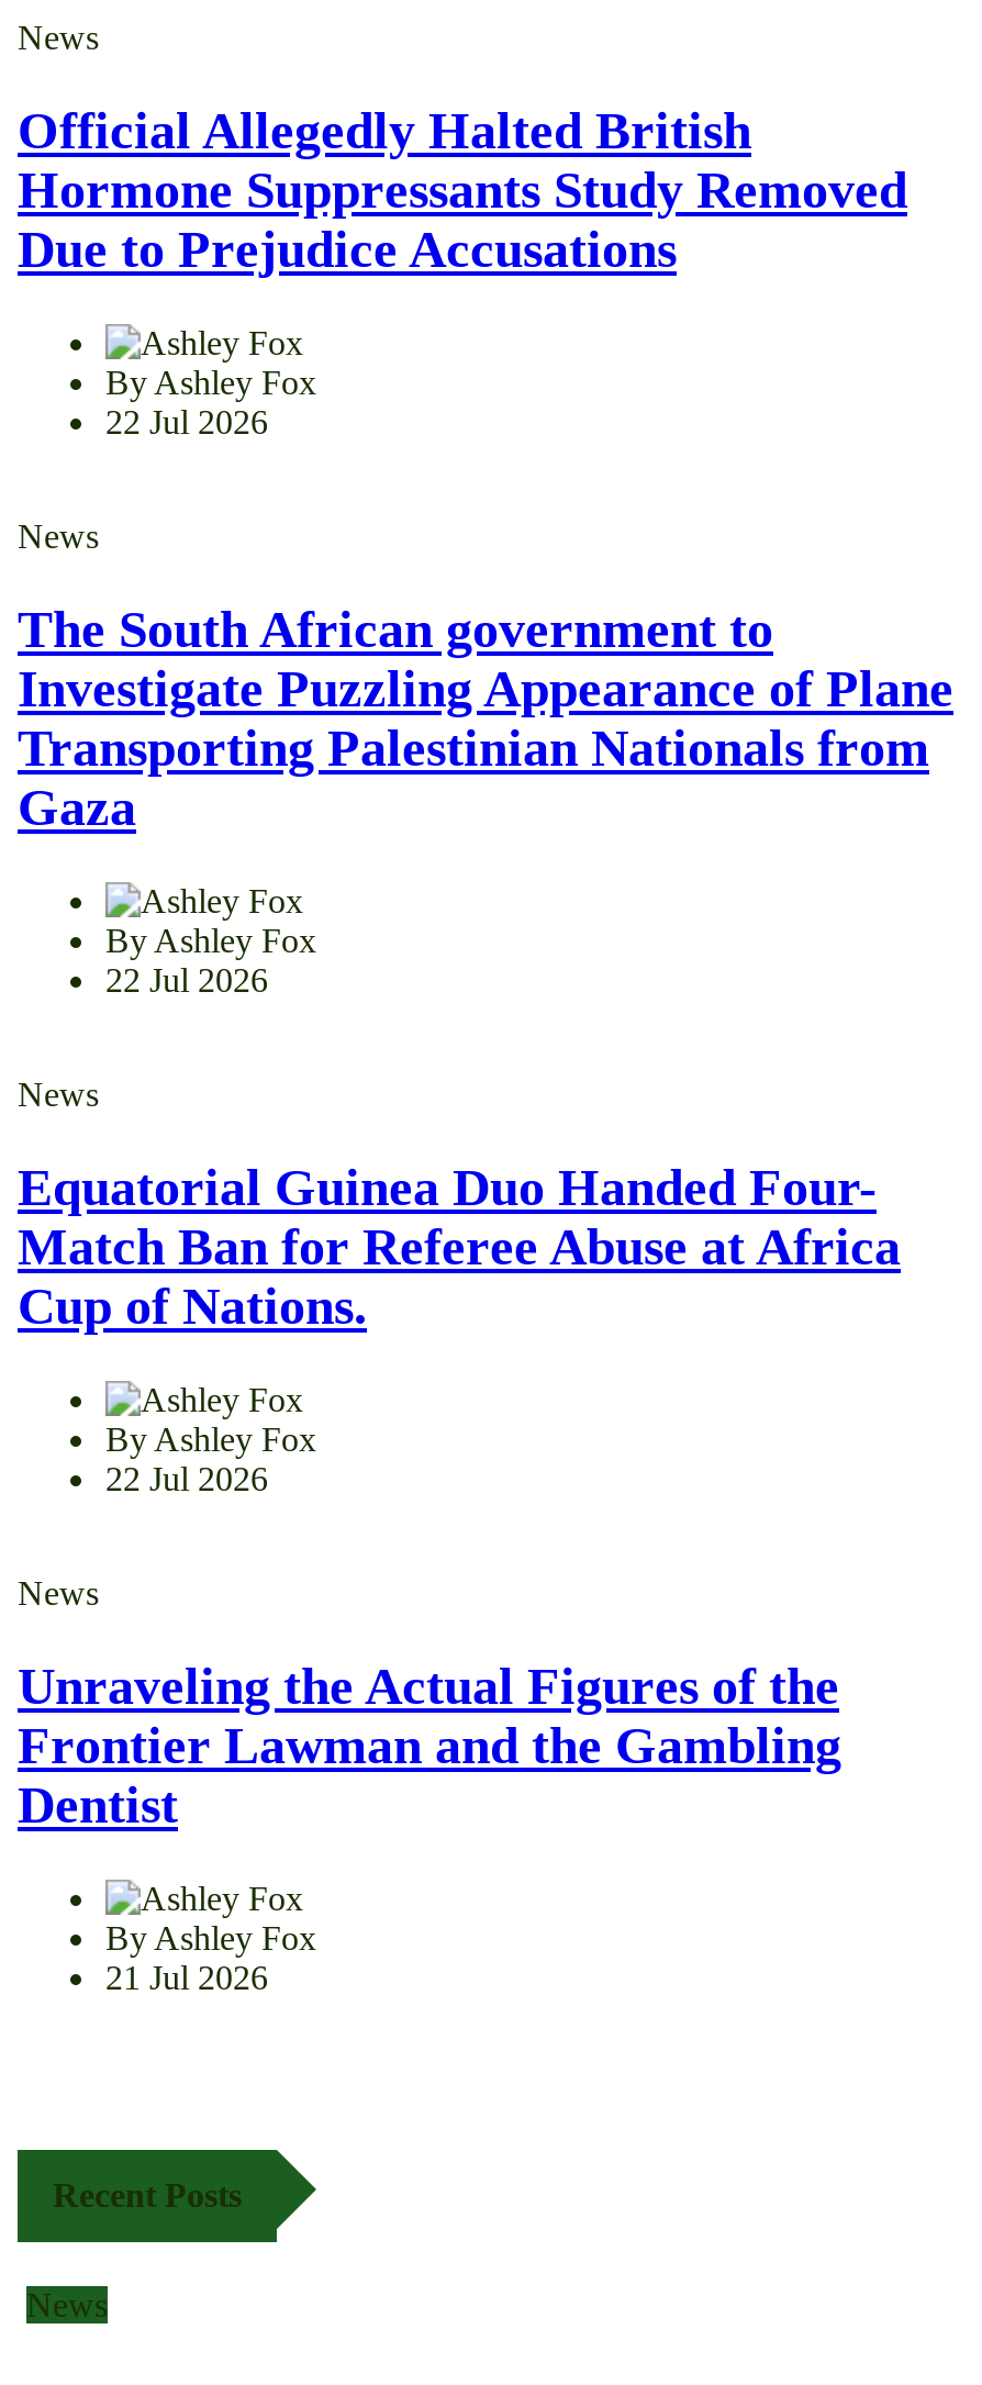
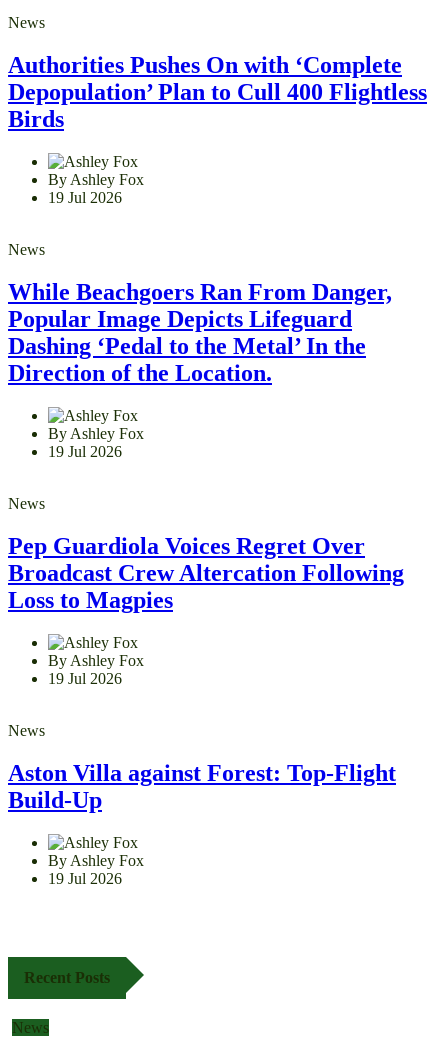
[18,103,907,278] Official Allegedly Halted British | Hormone Suppressants Study Removed | Due to Prejudice Accusations -> [8,52,427,132] Authorities Pushes On with ‘Complete | Depopulation’ Plan to Cull 400 Flightless | Birds
[105,403,268,441] 22 Jul 2026 -> [48,189,122,206] 19 Jul 2026
[18,601,953,836] The South African government to | Investigate Puzzling Appearance of Plane | Transporting Palestinian Nationals from | Gaza -> [8,279,392,386] While Beachgoers Ran From Danger, | Popular Image Depicts Lifeguard | Dashing ‘Pedal to the Metal’ In the | Direction of the Location.
[105,961,268,998] 22 Jul 2026 -> [48,443,122,460] 19 Jul 2026
[18,1159,901,1334] Equatorial Guinea Duo Handed Four- | Match Ban for Referee Abuse at Africa | Cup of Nations. -> [8,533,404,613] Pep Guardiola Voices Regret Over | Broadcast Crew Altercation Following | Loss to Magpies
[105,1459,268,1497] 22 Jul 2026 -> [48,670,122,687] 19 Jul 2026
[18,1657,841,1833] Unraveling the Actual Figures of the | Frontier Lawman and the Gambling | Dentist -> [8,760,396,813] Aston Villa against Forest: Top-Flight | Build-Up
[105,1958,268,1995] 21 Jul 2026 -> [48,869,122,886] 19 Jul 2026

